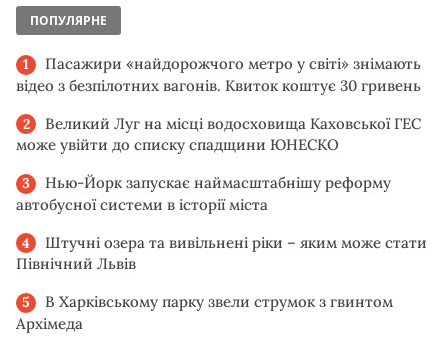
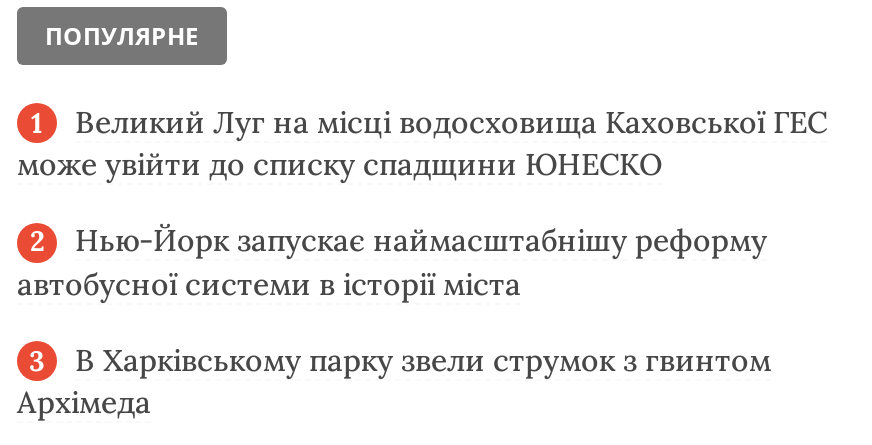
[16,54,421,95] Пасажири «найдорожчого метро у світі» знімають | відео з безпілотних вагонів. Квиток коштує 30 гривень -> none
[16,233,427,273] Штучні озера та вивільнені ріки – яким може стати | Північний Львів -> none

